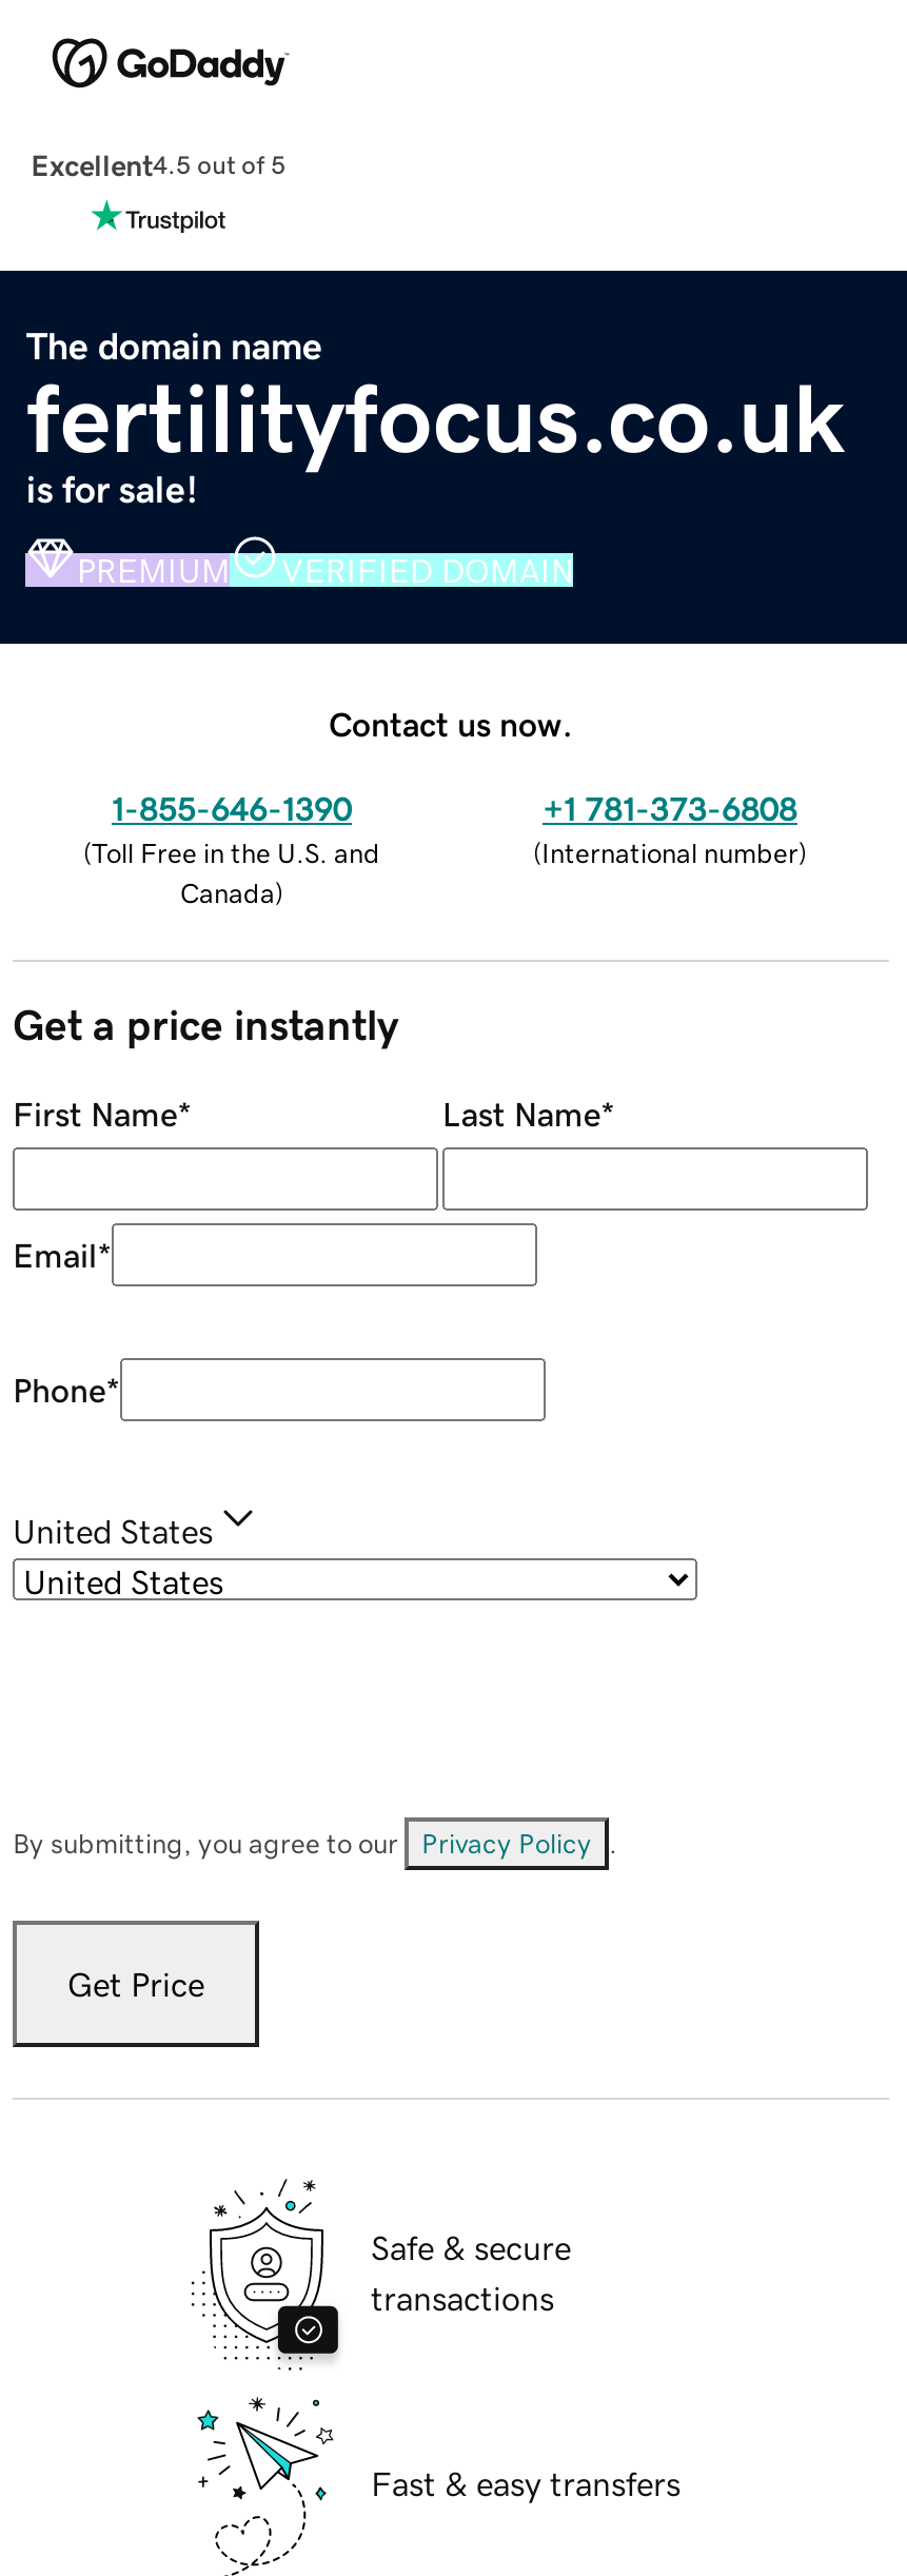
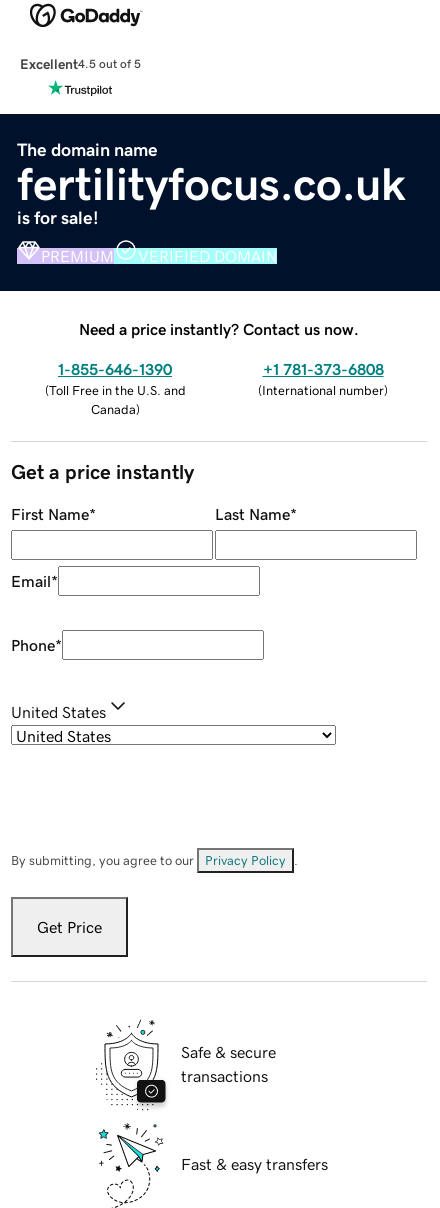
[329,706,573,740] Contact us now. -> [79,321,359,337] Need a price instantly? Contact us now.

